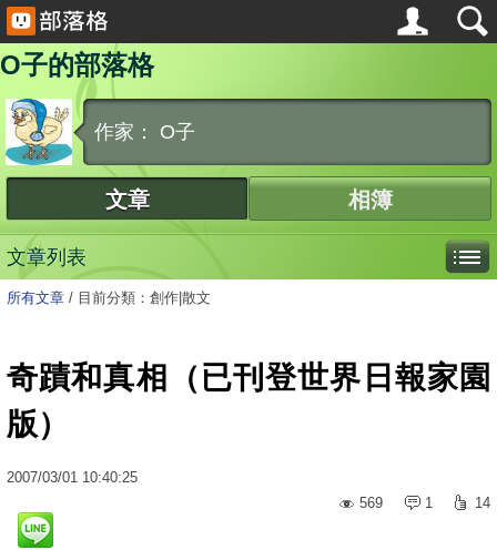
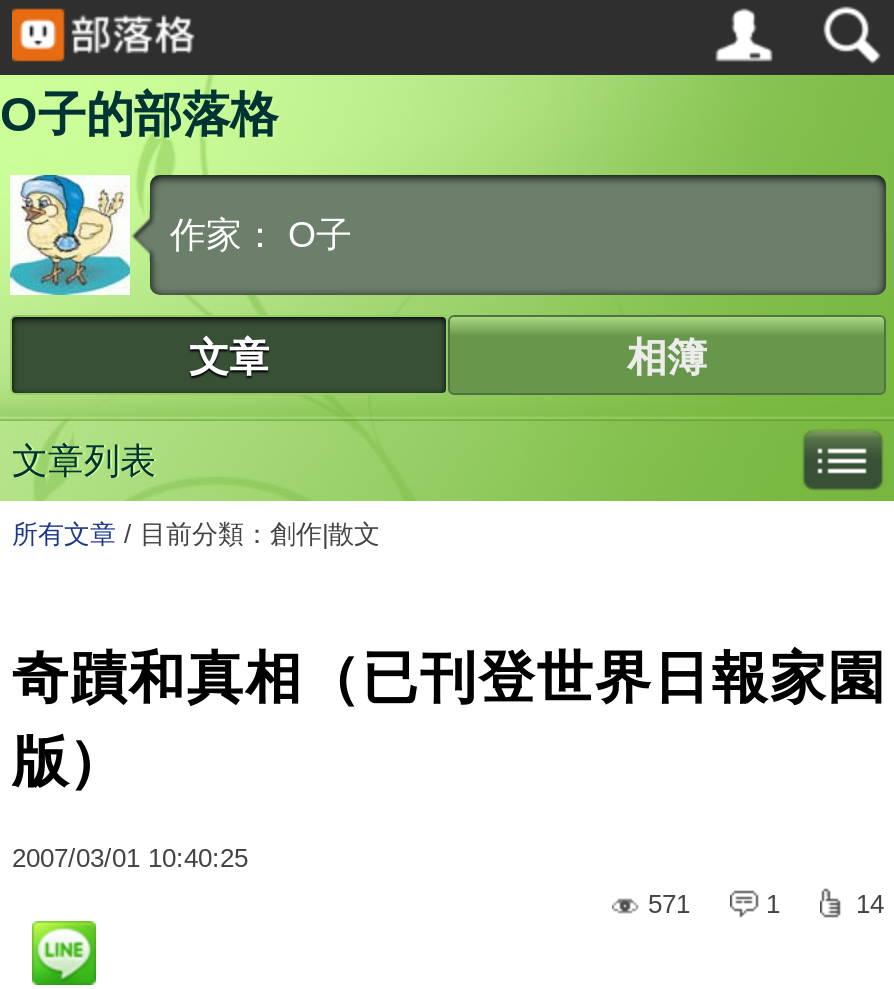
[359,495,383,511] 569 -> [648,889,690,919] 571

